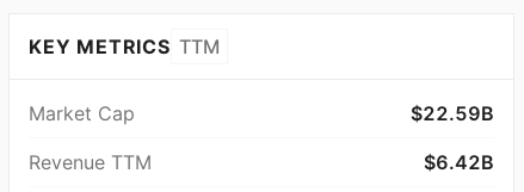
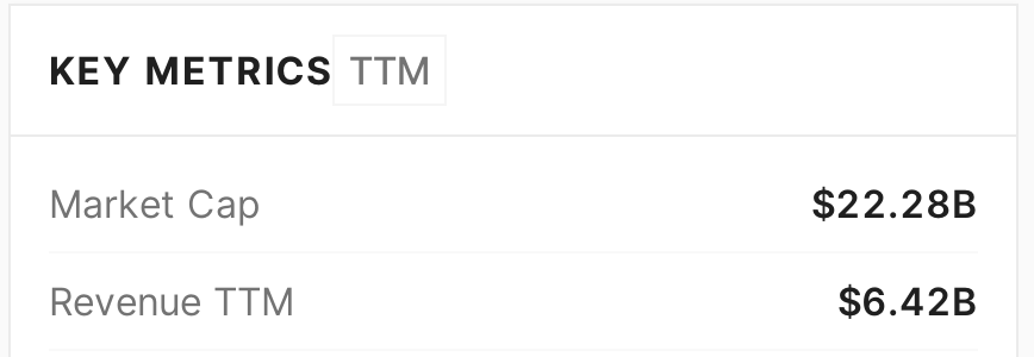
[411,101,494,125] $22.59B -> [811,180,978,227] $22.28B

